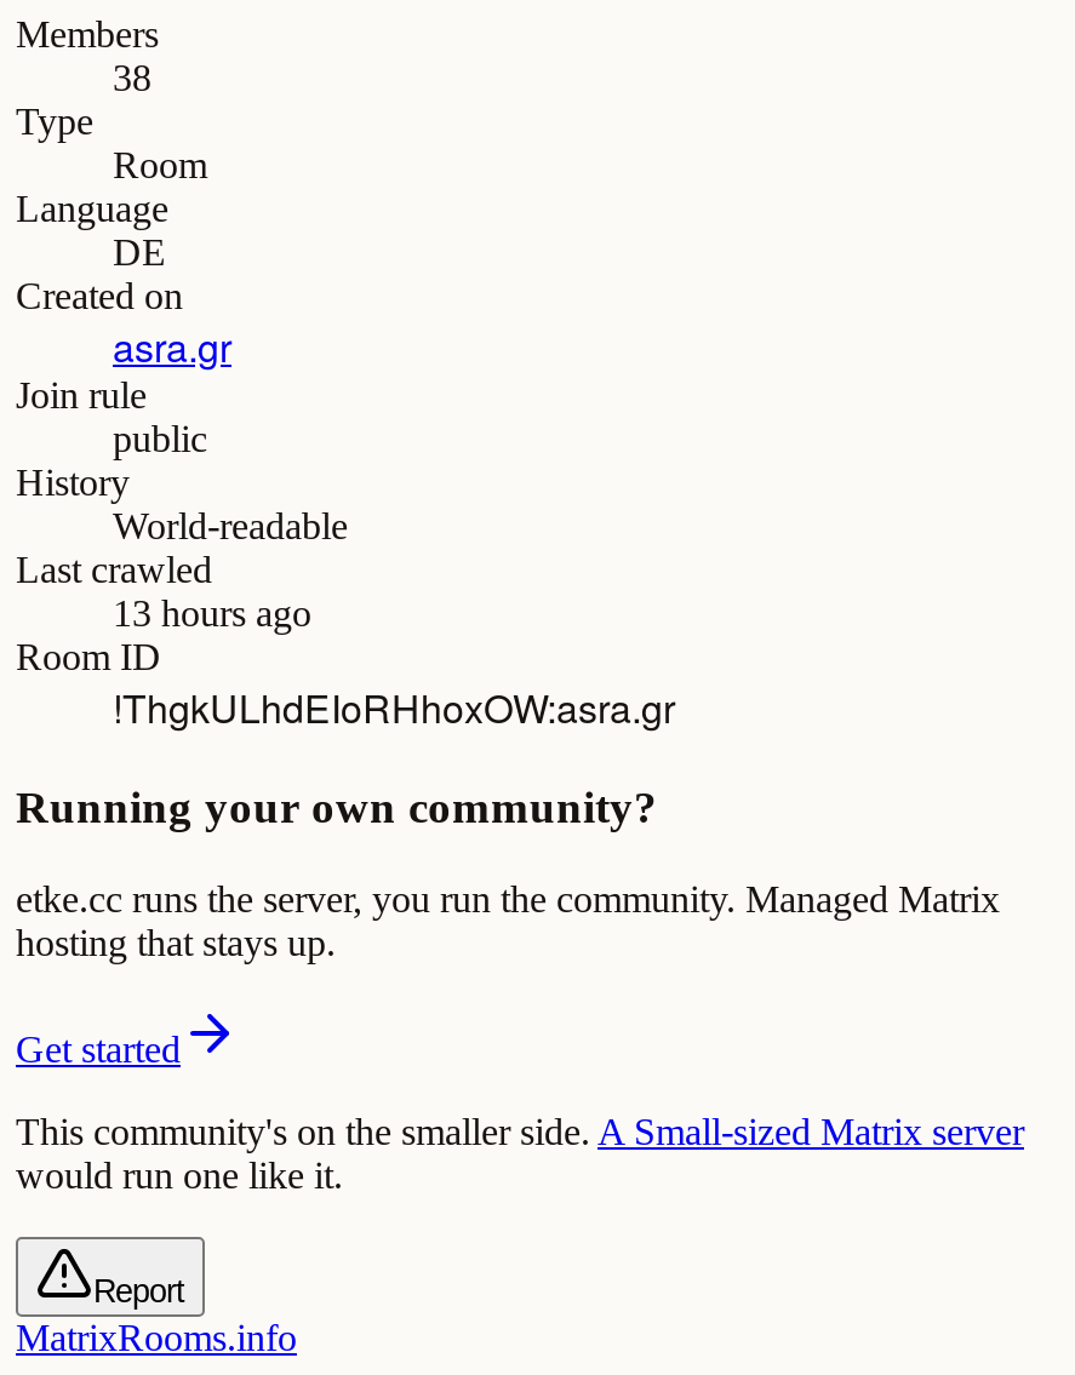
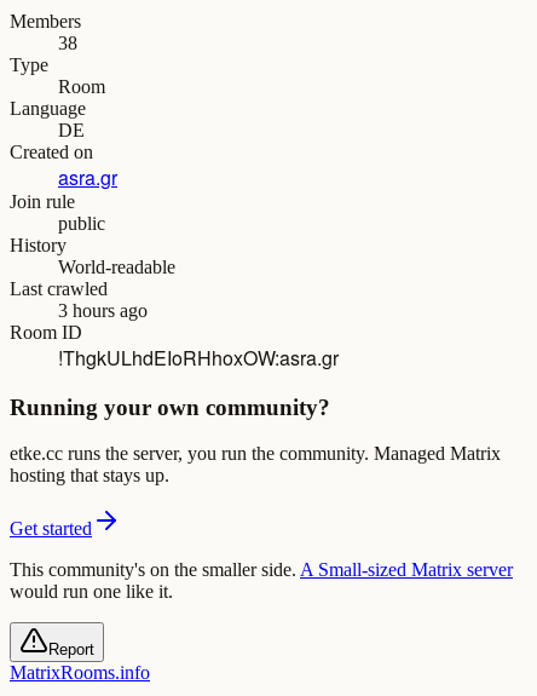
[113,592,311,633] 13 hours ago -> [58,300,148,321] 3 hours ago

